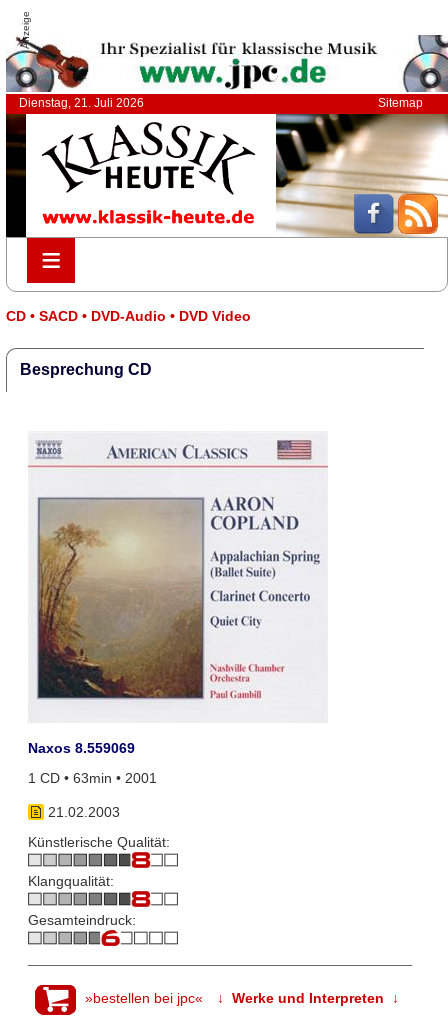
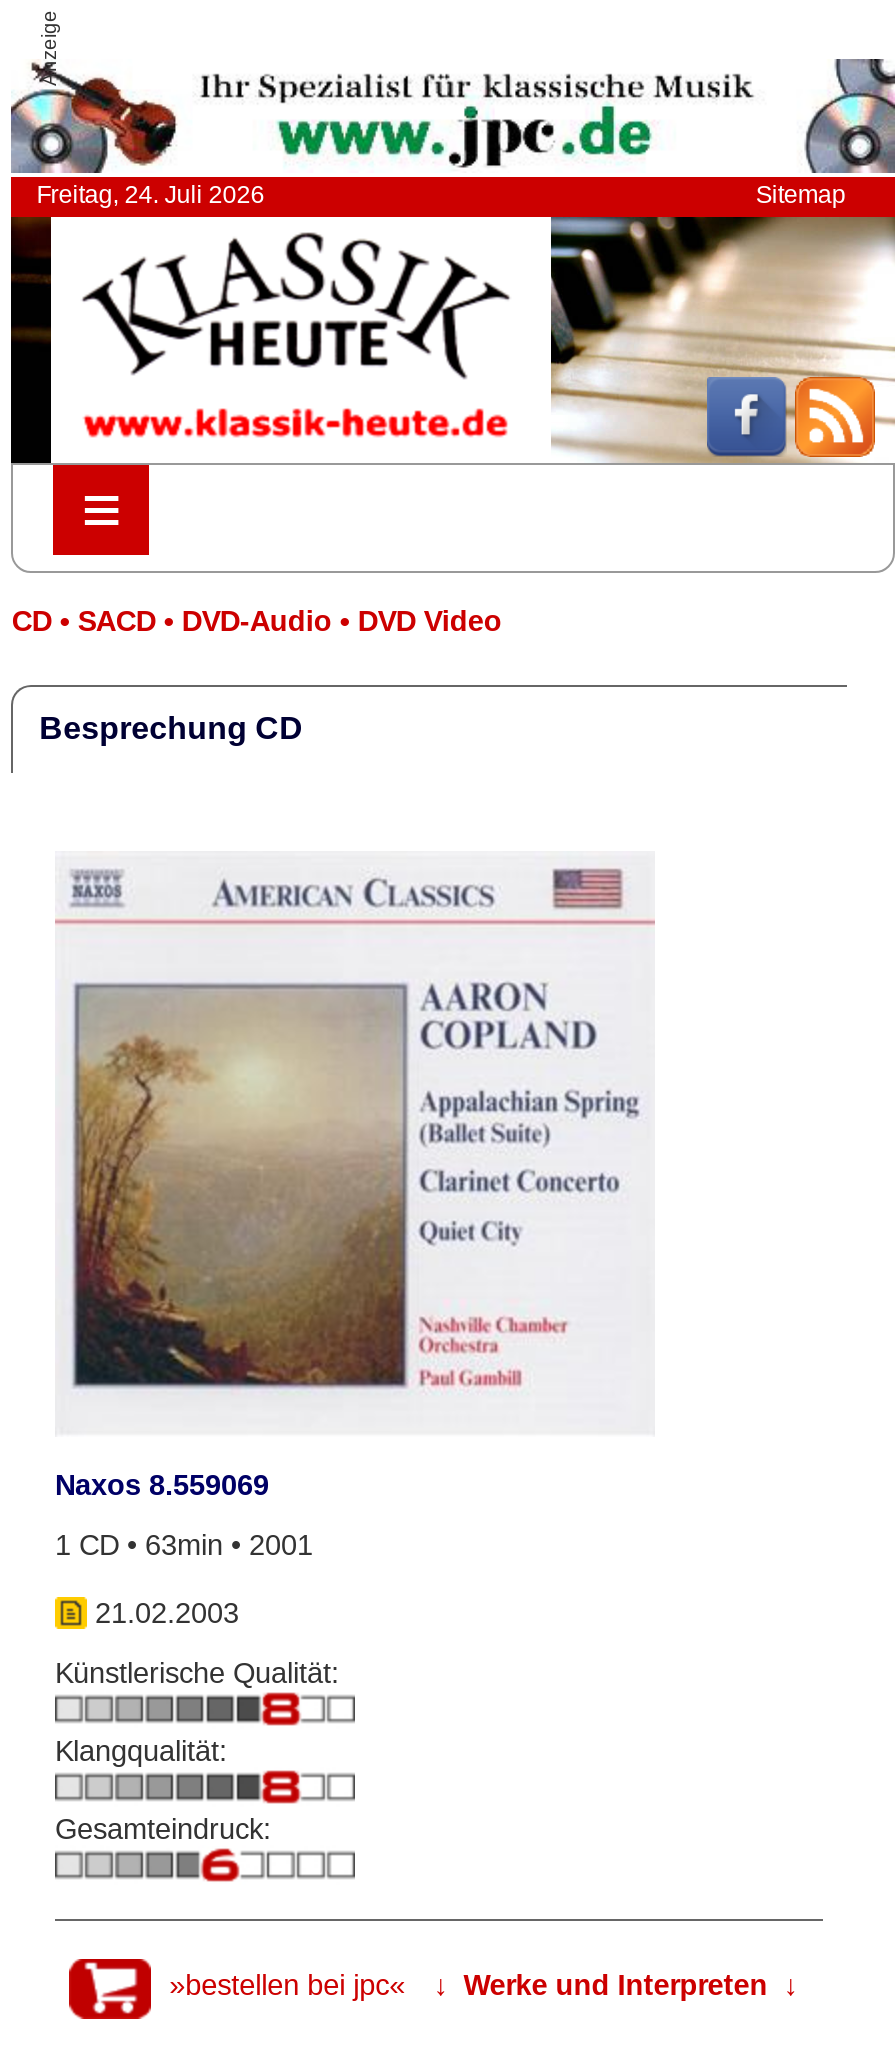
[19,96,144,110] Dienstag, 21. Juli 2026 -> [36,181,264,209] Freitag, 24. Juli 2026

